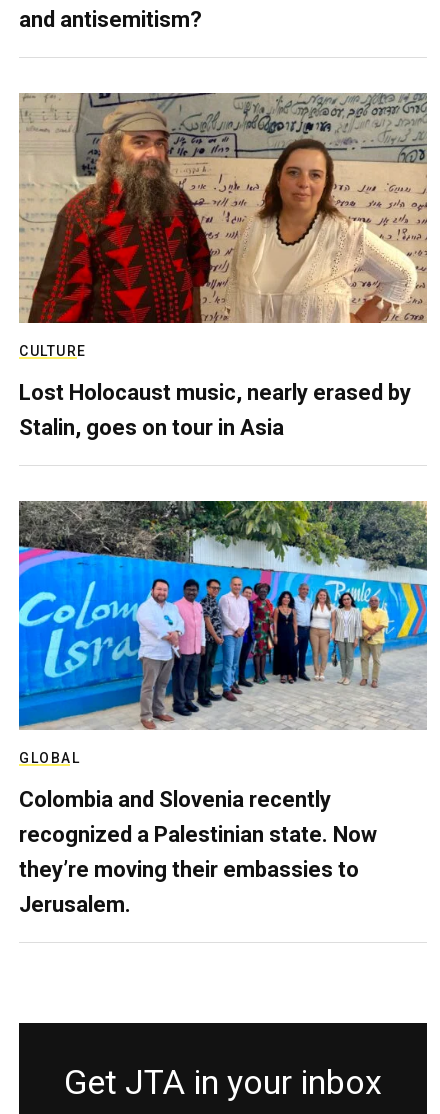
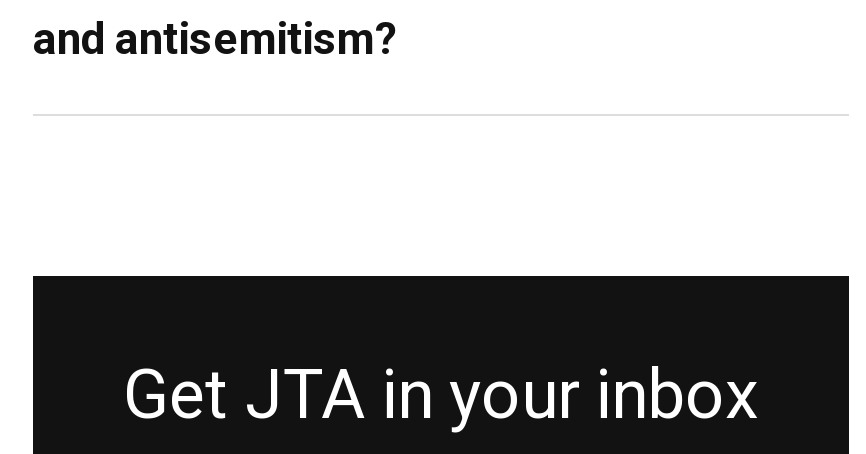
[18,92,428,439] [image] | CULTURE | Lost Holocaust music, nearly erased by | Stalin, goes on tour in Asia -> none
[18,500,428,917] [image] | GLOBAL | Colombia and Slovenia recently | recognized a Palestinian state. Now | they’re moving their embassies to | Jerusalem. -> none

